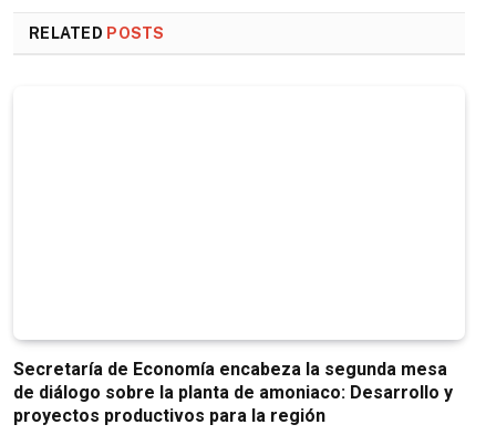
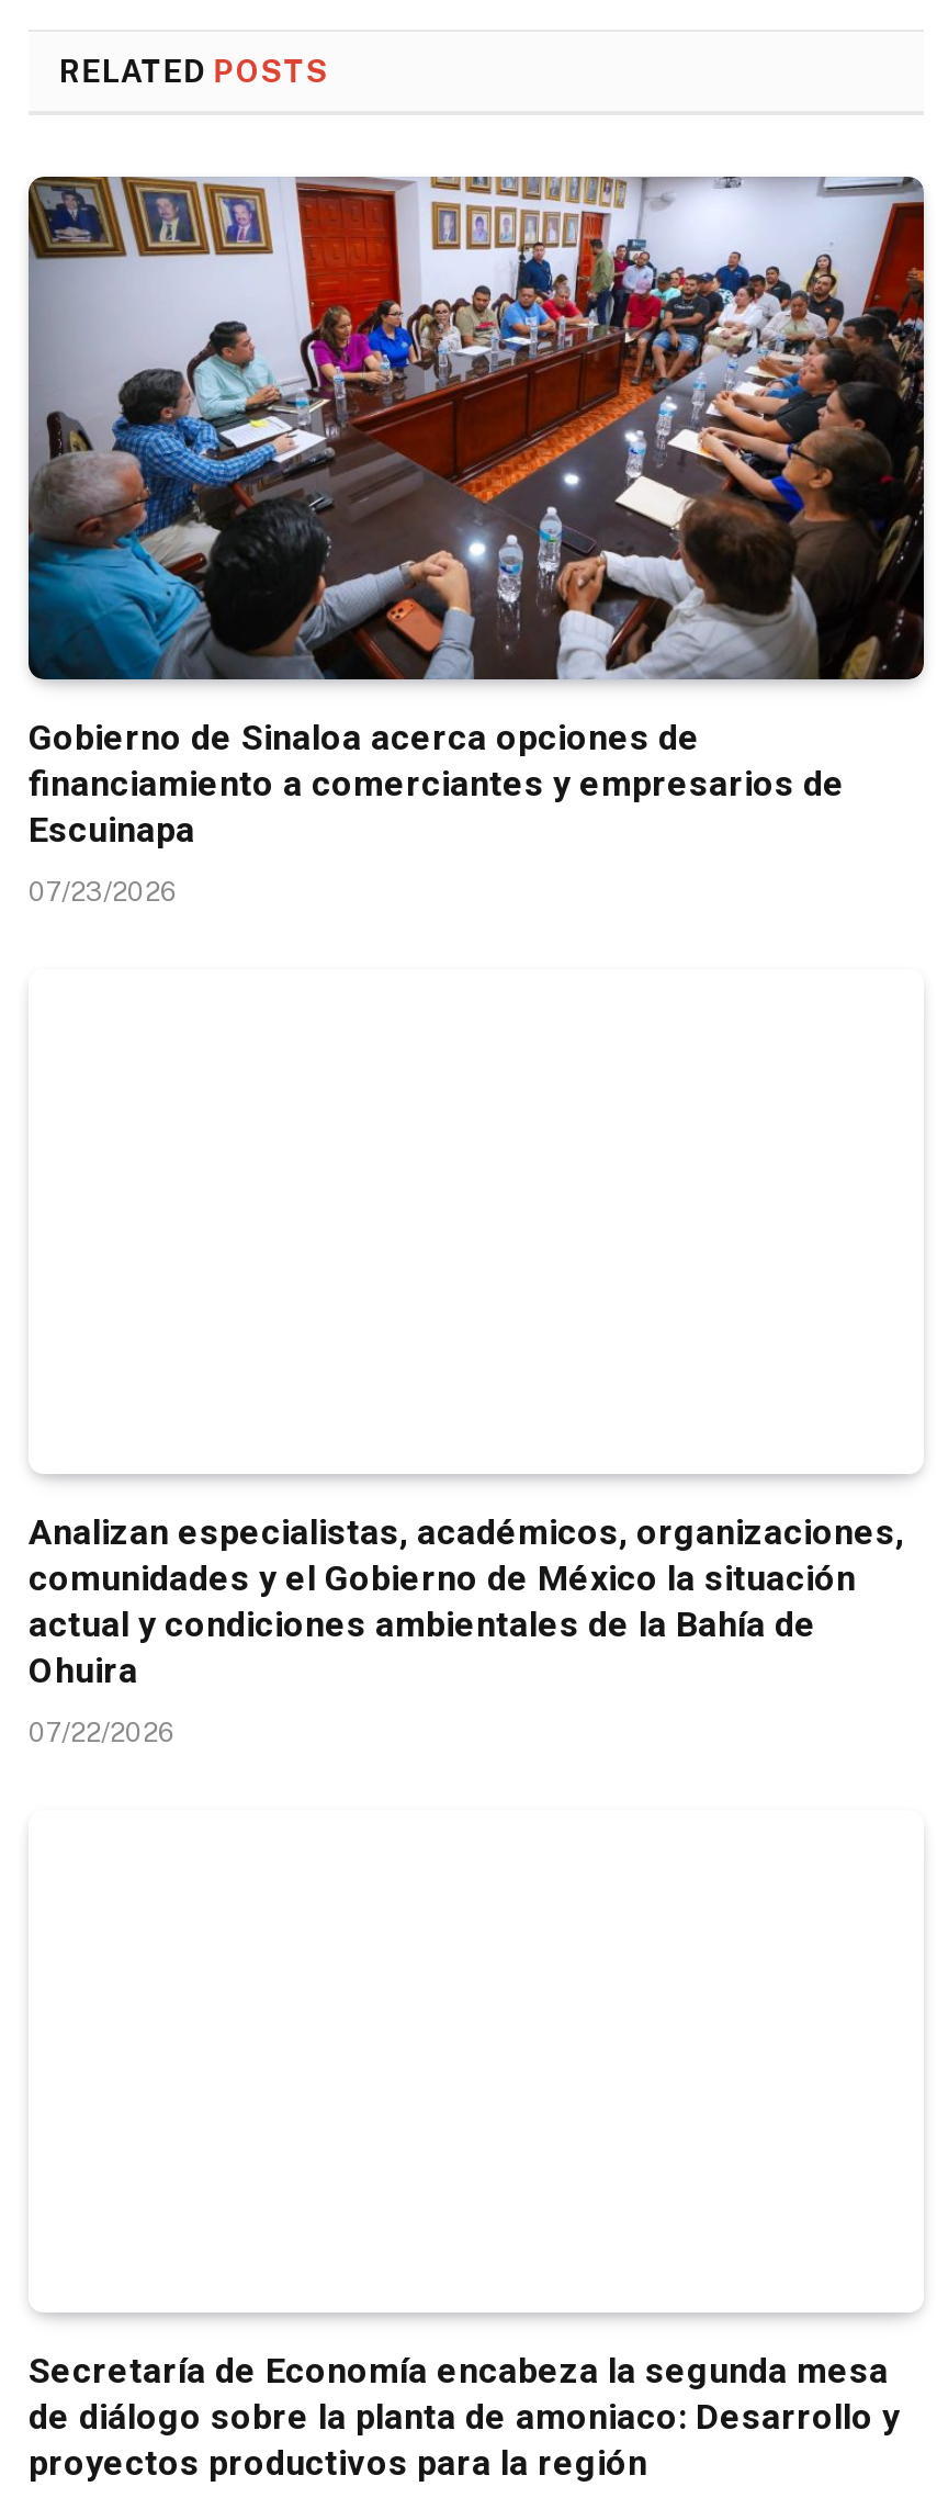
none -> [26,175,926,908] [image] | Gobierno de Sinaloa acerca opciones de | financiamiento a comerciantes y empresarios de | Escuinapa | 07/23/2026
none -> [29,1511,904,1748] Analizan especialistas, académicos, organizaciones, | comunidades y el Gobierno de México la situación | actual y condiciones ambientales de la Bahía de | Ohuira | 07/22/2026

